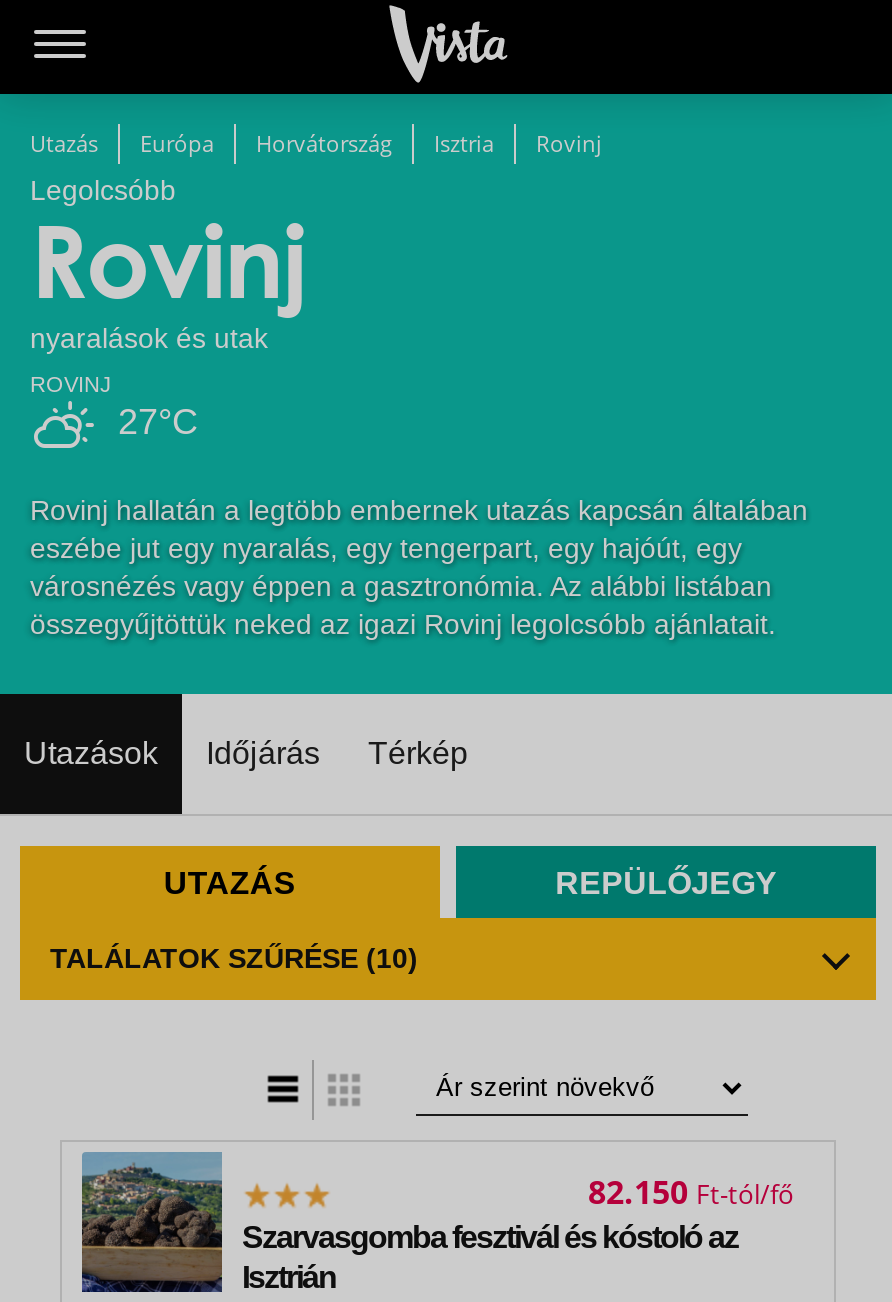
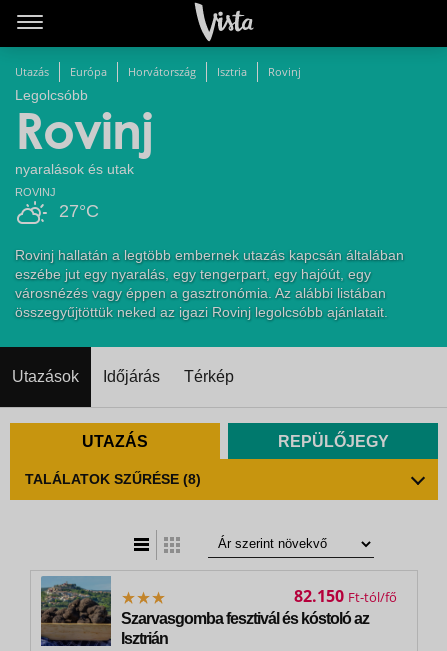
[50,942,418,974] TALÁLATOK SZŰRÉSE (10) -> [25,471,201,487] TALÁLATOK SZŰRÉSE (8)

